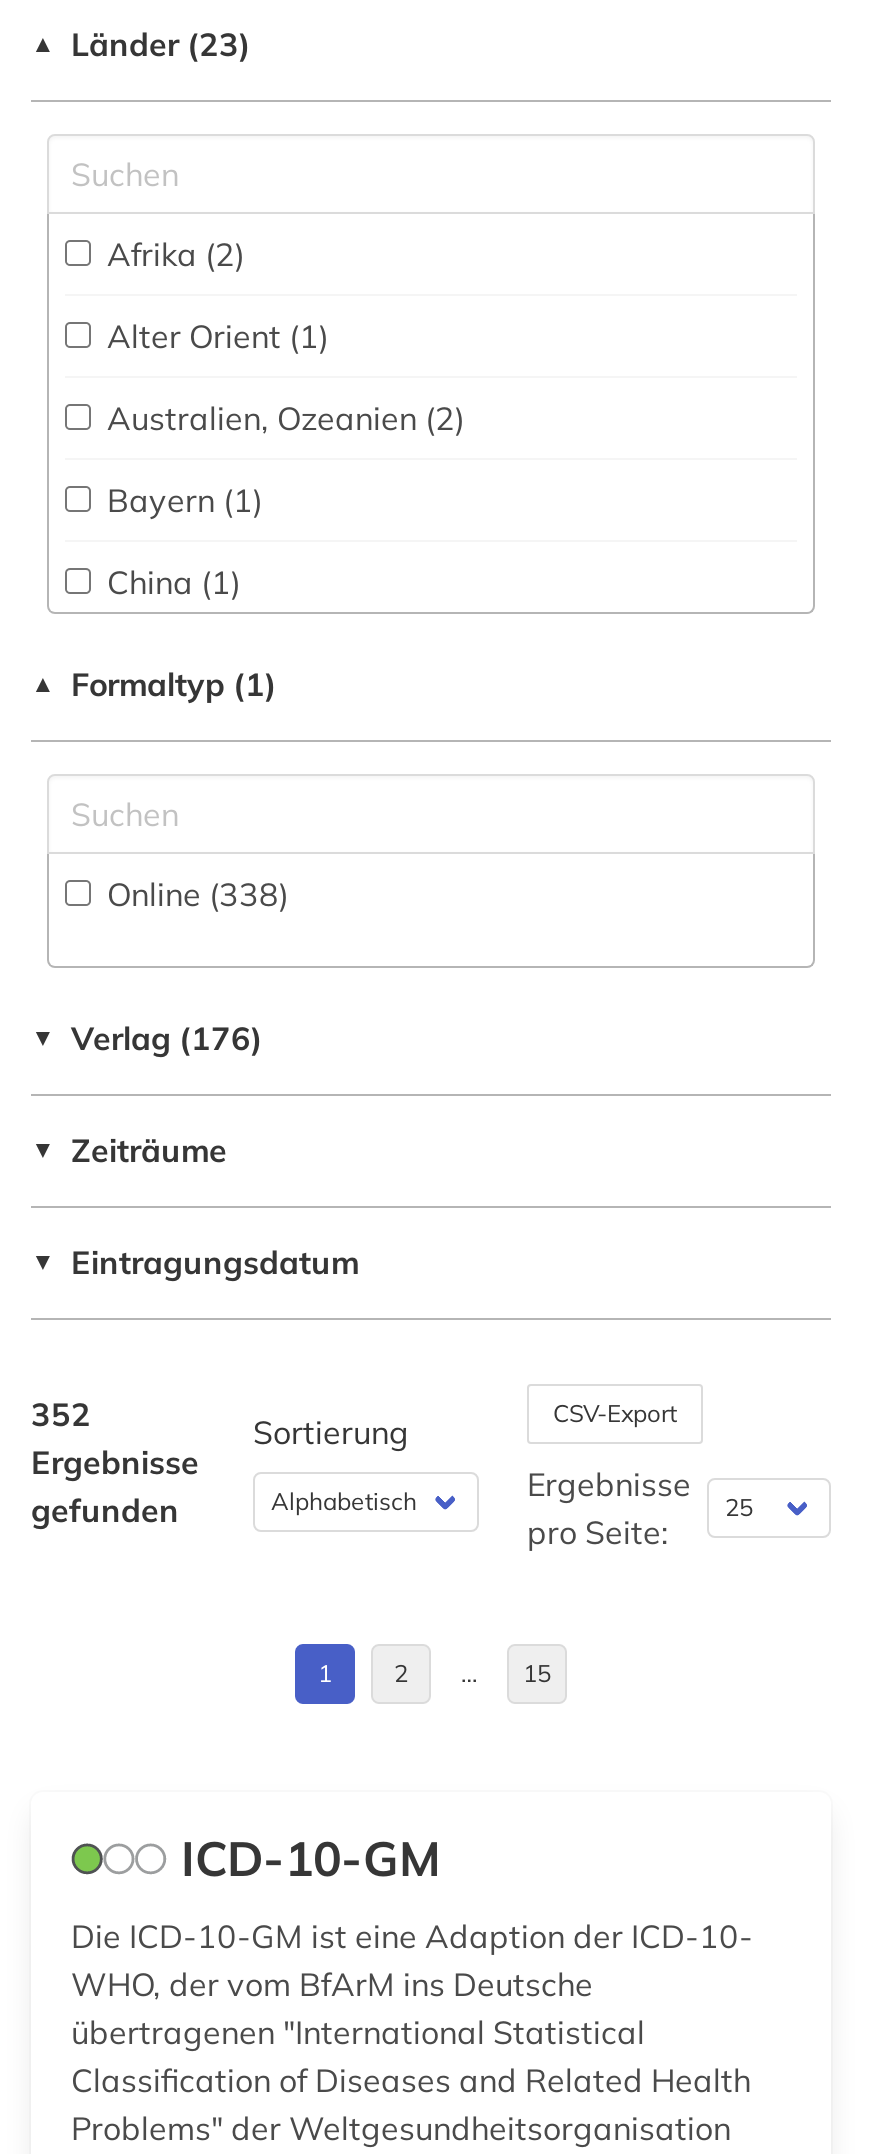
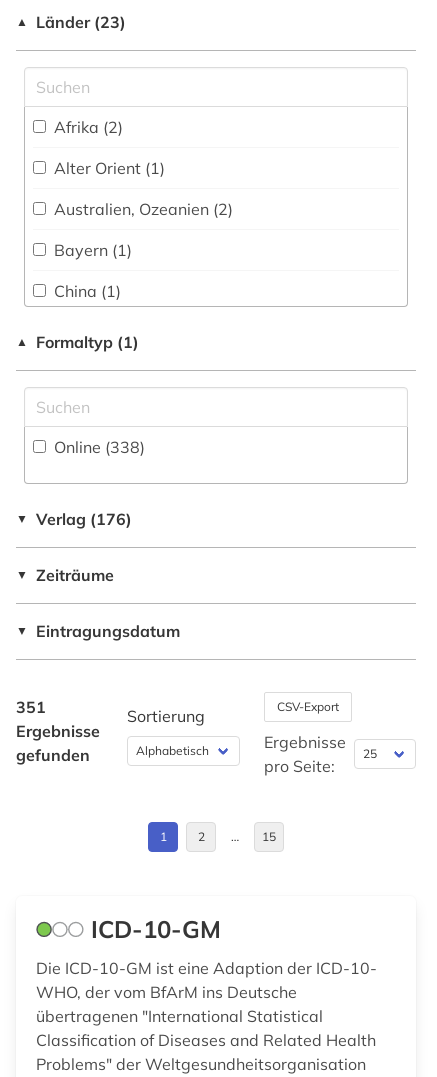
[31,1395,91,1435] 352 -> [16,697,46,717] 351

